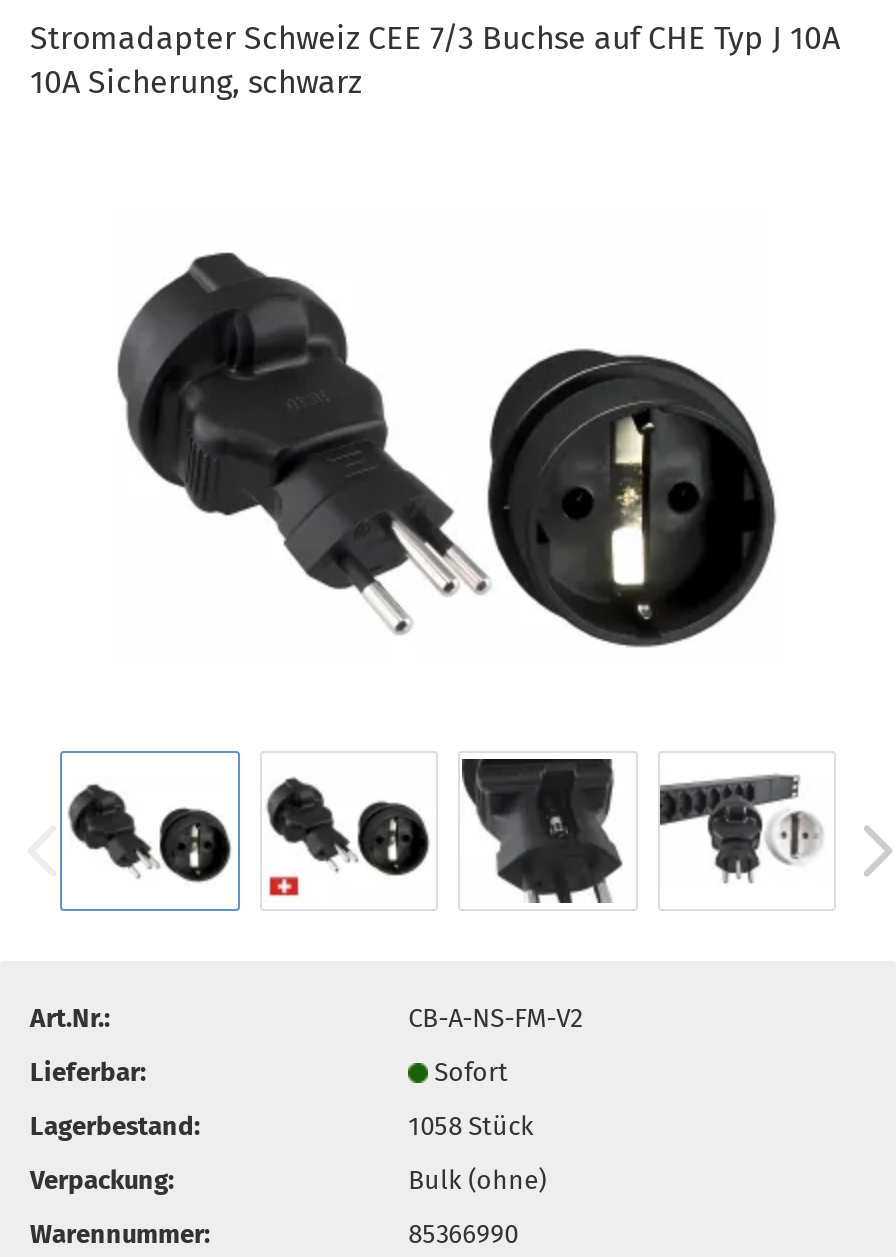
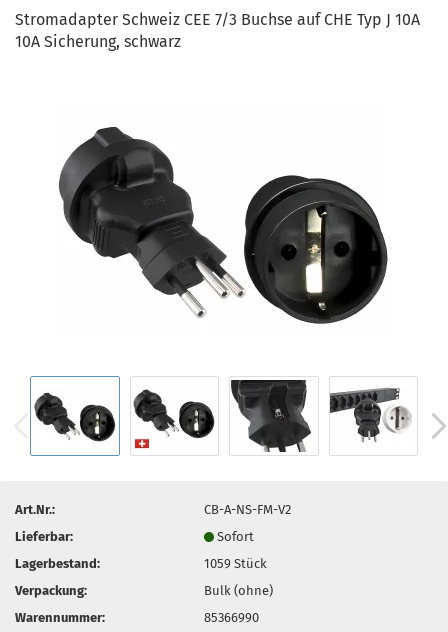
[408,1110,534,1140] 1058 Stück -> [204,555,267,570] 1059 Stück

